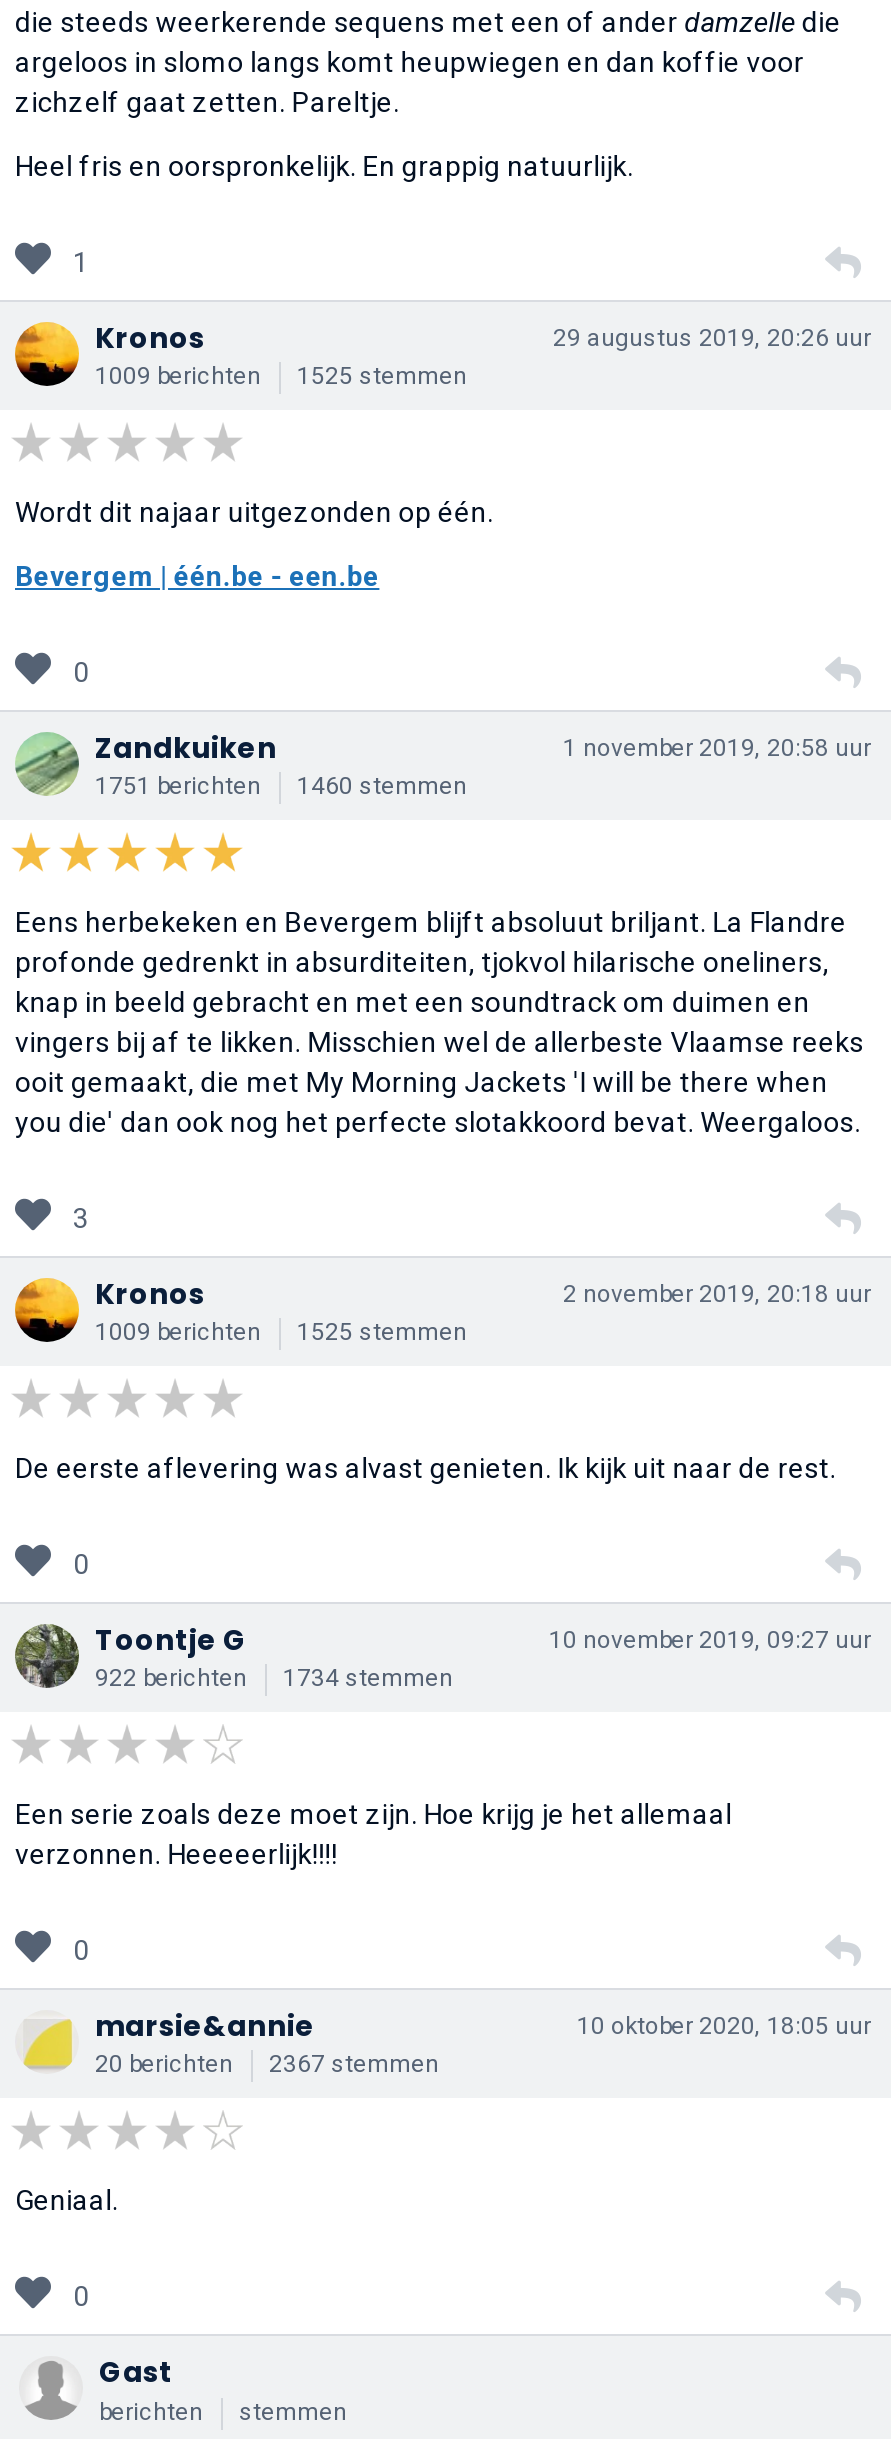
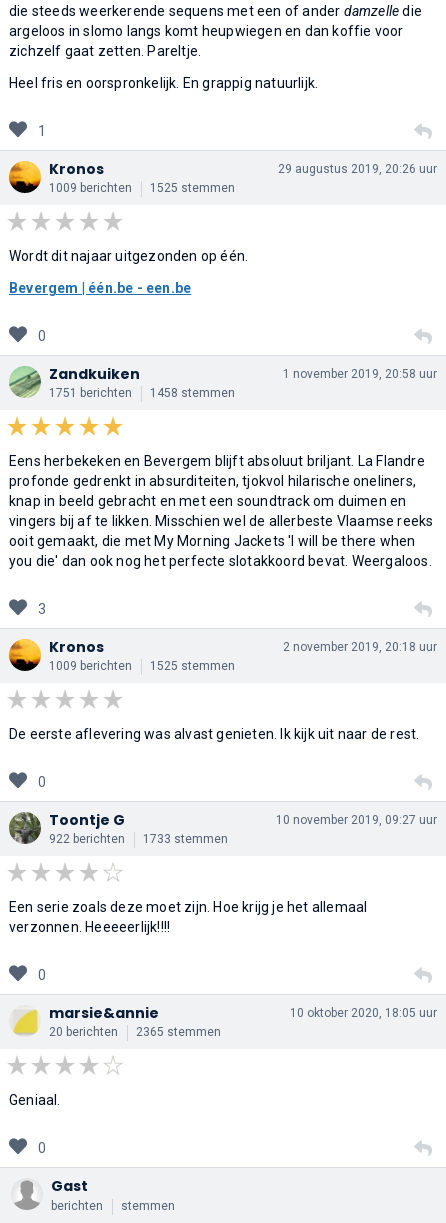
[95,772,467,800] 1751 berichten 1460 stemmen -> [49,386,235,400] 1751 berichten 1458 stemmen
[95,1664,453,1692] 922 berichten 1734 stemmen -> [49,832,228,846] 922 berichten 1733 stemmen
[95,2050,439,2078] 20 berichten 2367 stemmen -> [49,1025,221,1039] 20 berichten 2365 stemmen

